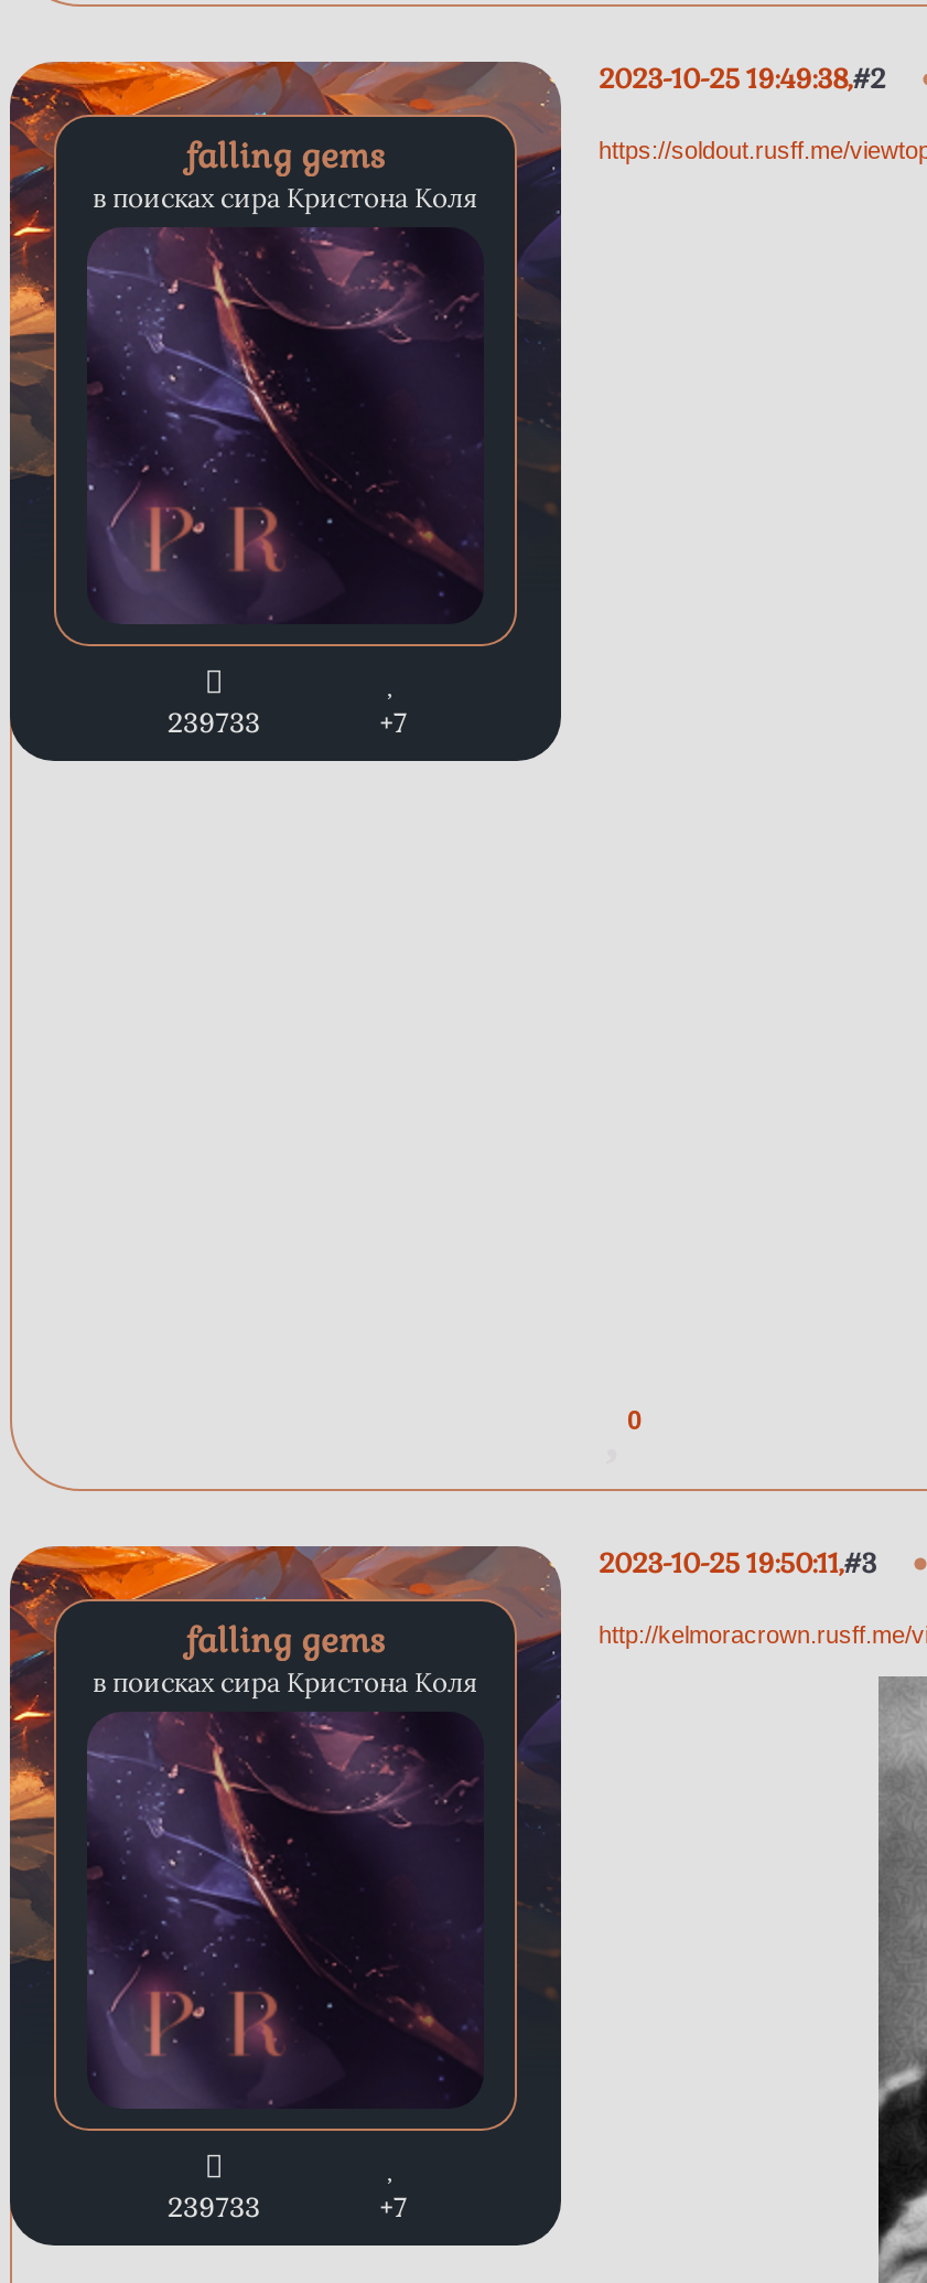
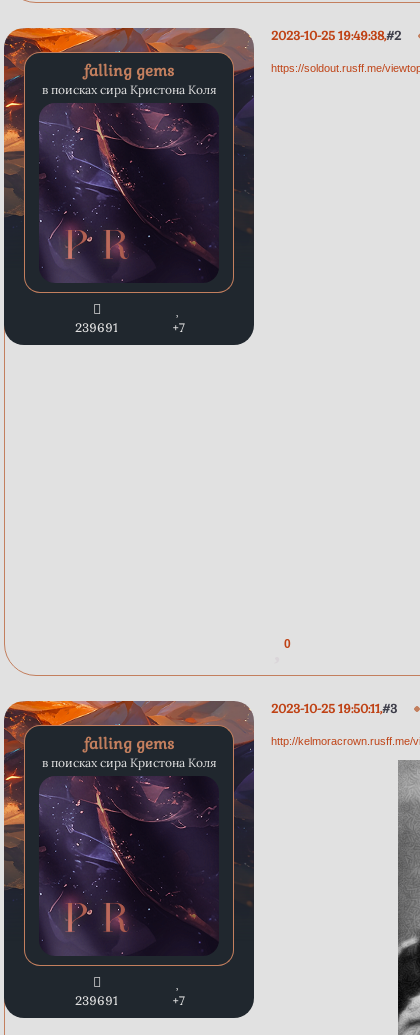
[167,705,260,740] 239733 -> [75,319,118,335] 239691
[167,2189,260,2225] 239733 -> [75,992,118,1008] 239691

